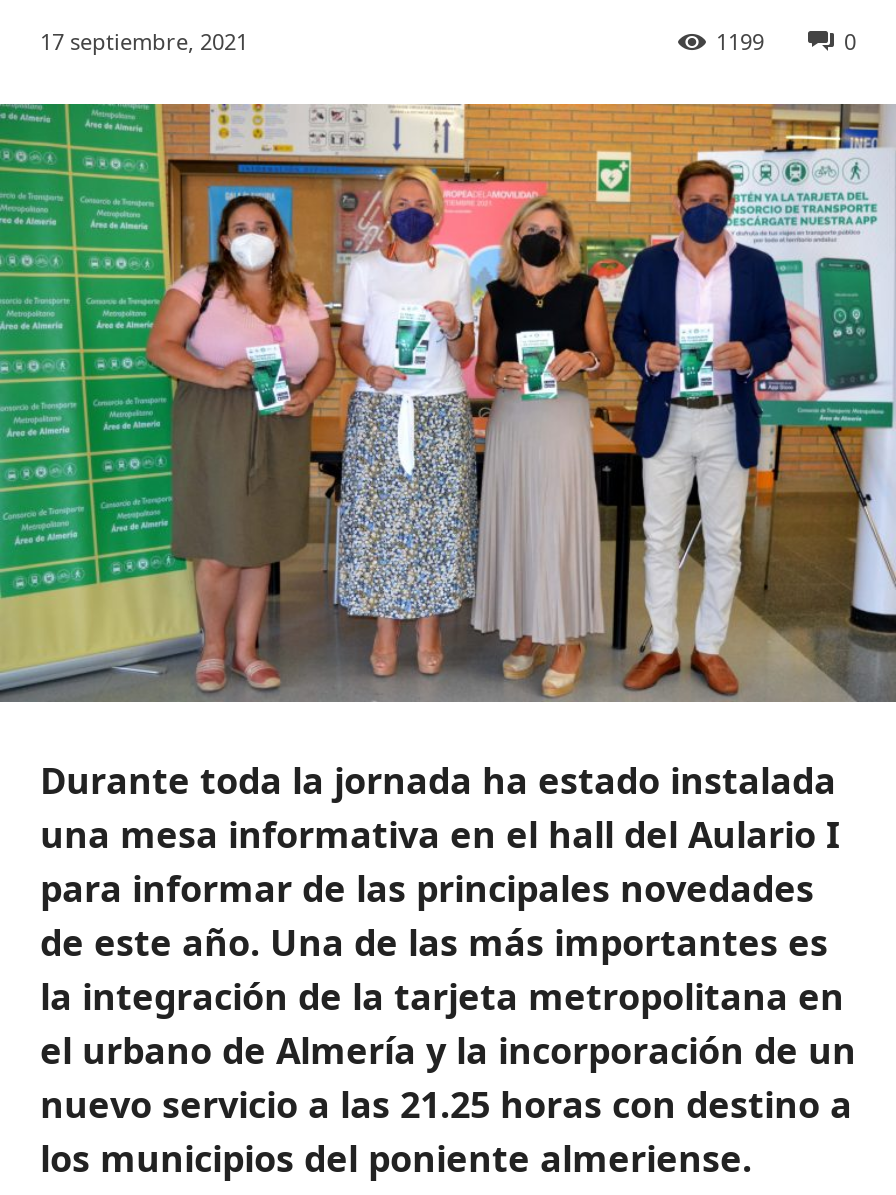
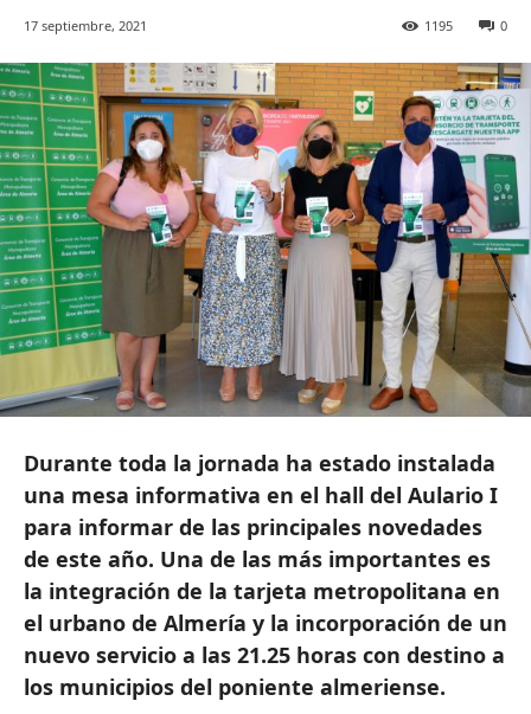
[716,26,764,56] 1199 -> [424,17,453,35] 1195

